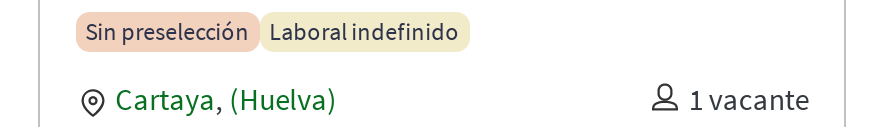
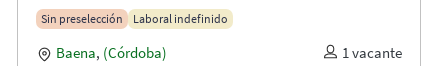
[115,80,337,118] Cartaya, (Huelva) -> [56,43,167,62] Baena, (Córdoba)

